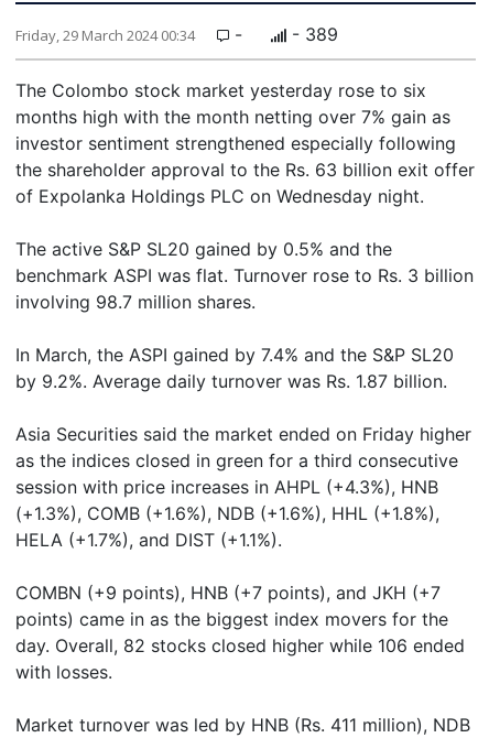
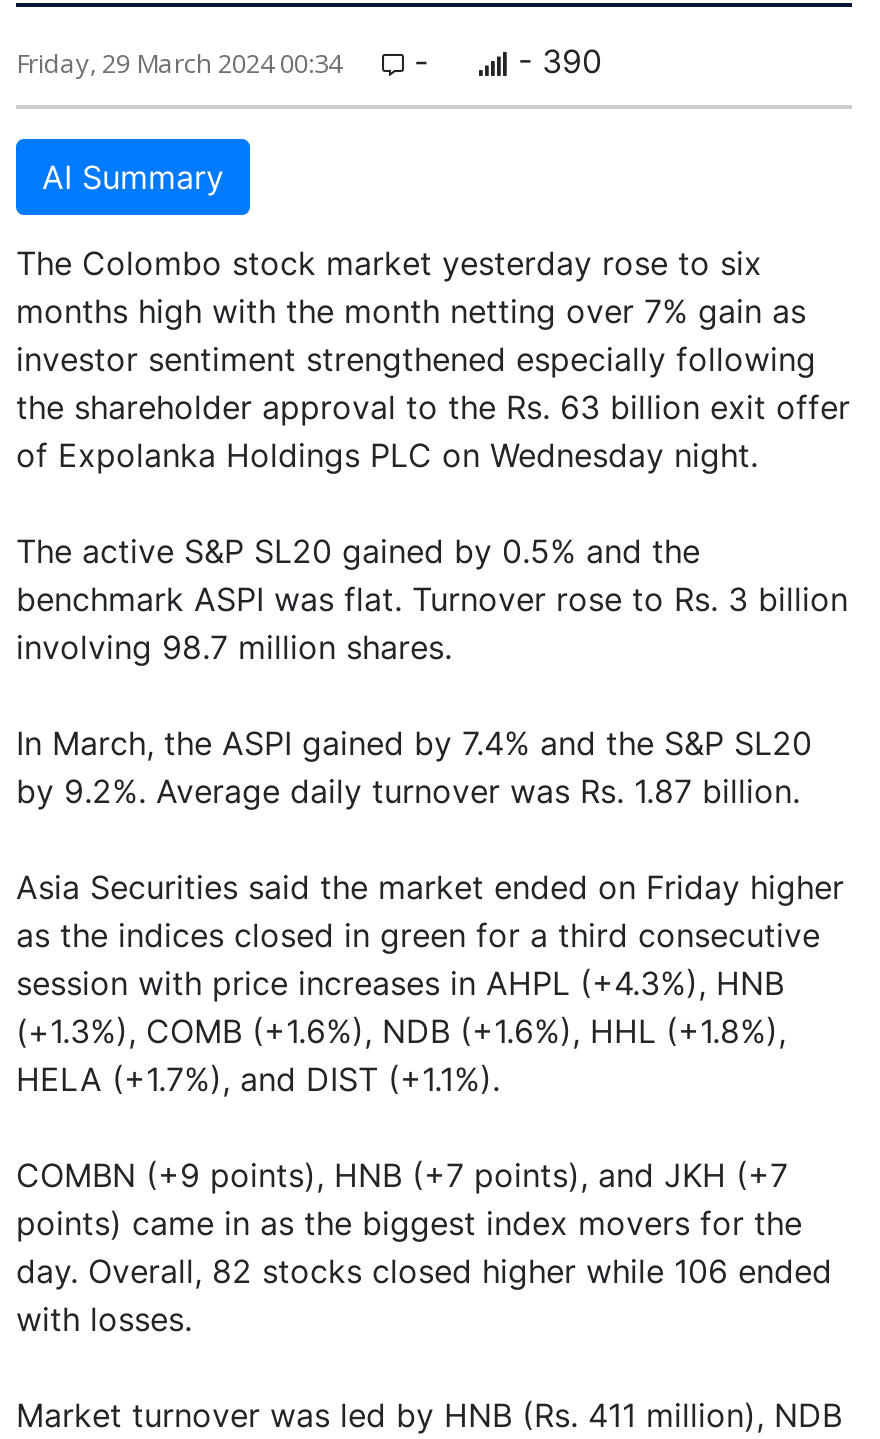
[286,23,338,45] - 389 -> [42,41,602,197] - 390 | AI Summary

